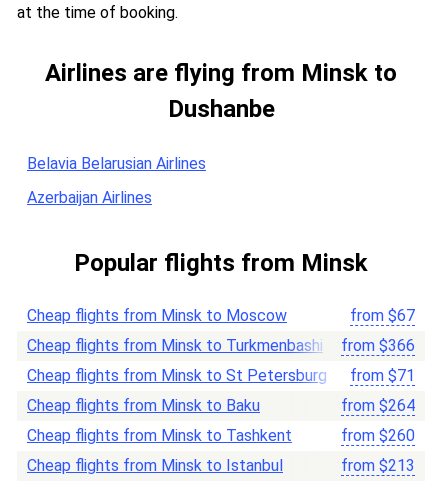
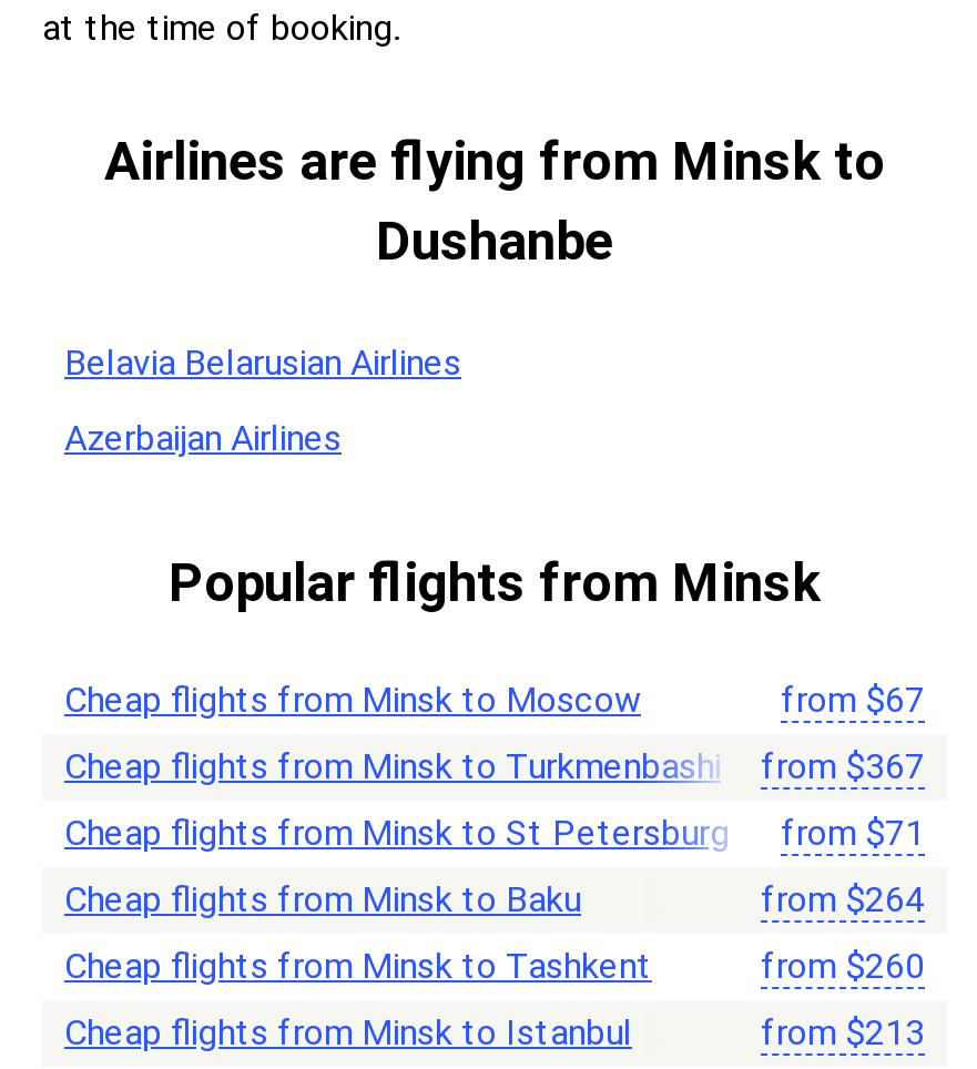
[27,336,415,355] Cheap flights from Minsk to Turkmenbashi from $366 -> [64,745,925,787] Cheap flights from Minsk to Turkmenbashi from $367

